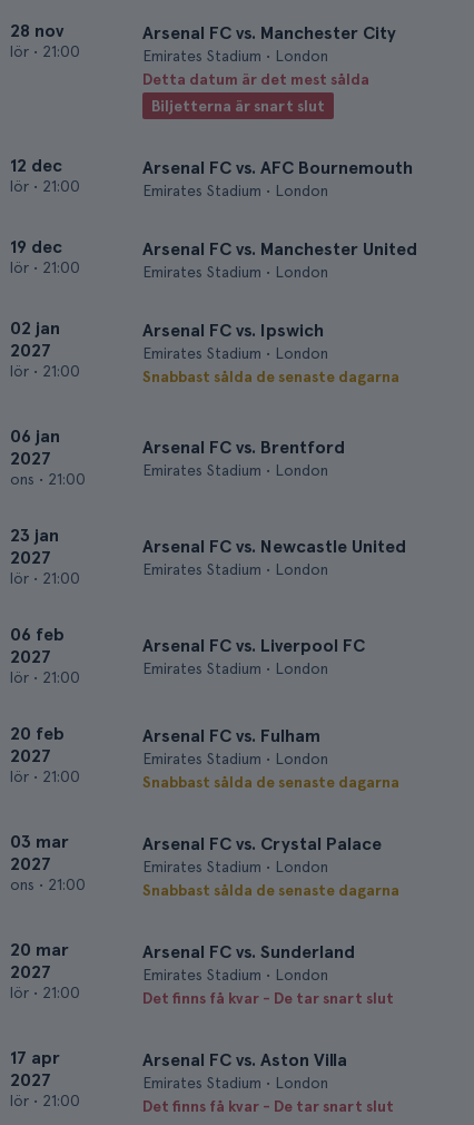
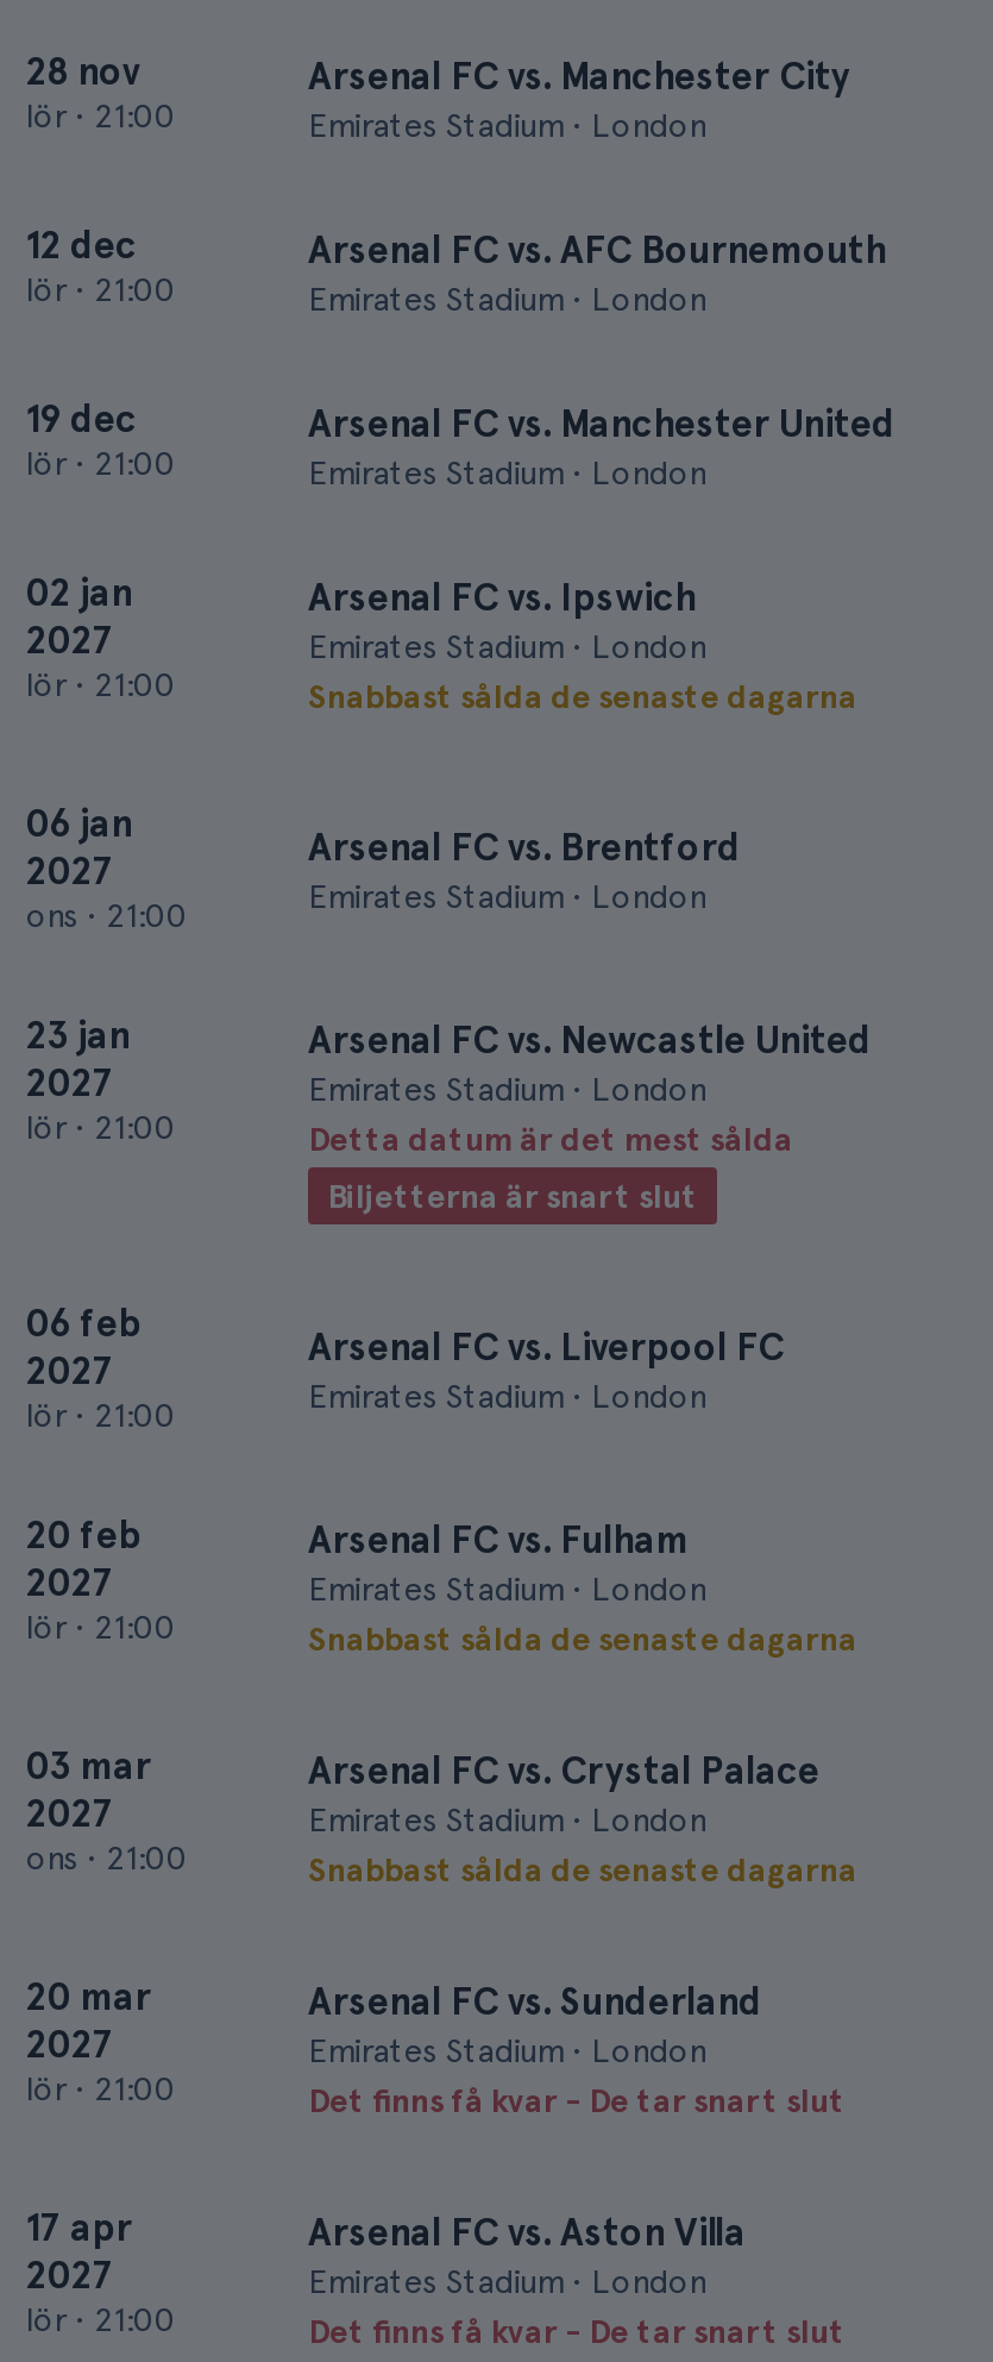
moved [142,70,369,115] -> [308,1120,793,1215]: Detta datum är det mest sålda | Biljetterna är snart slut
moved [10,155,417,587] -> [25,223,895,1146]: 12 dec | lör • 21:00 | Arsenal FC vs. AFC Bournemouth | ... | 2027 | lör • 21:00
moved [142,536,406,578] -> [308,1017,872,1108]: Arsenal FC vs. Newcastle United | Emirates Stadium • London

